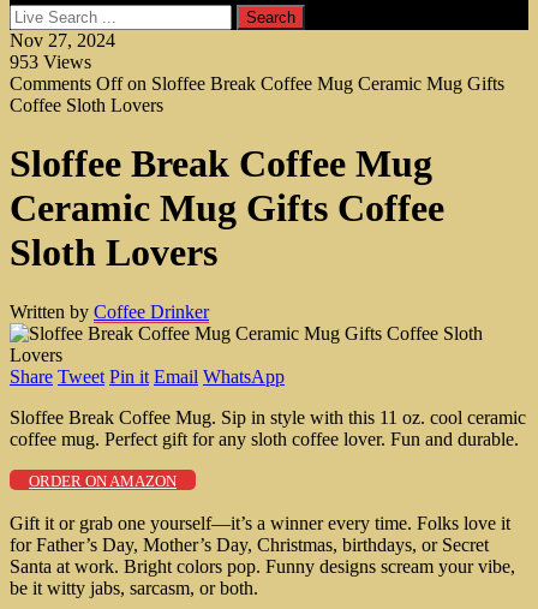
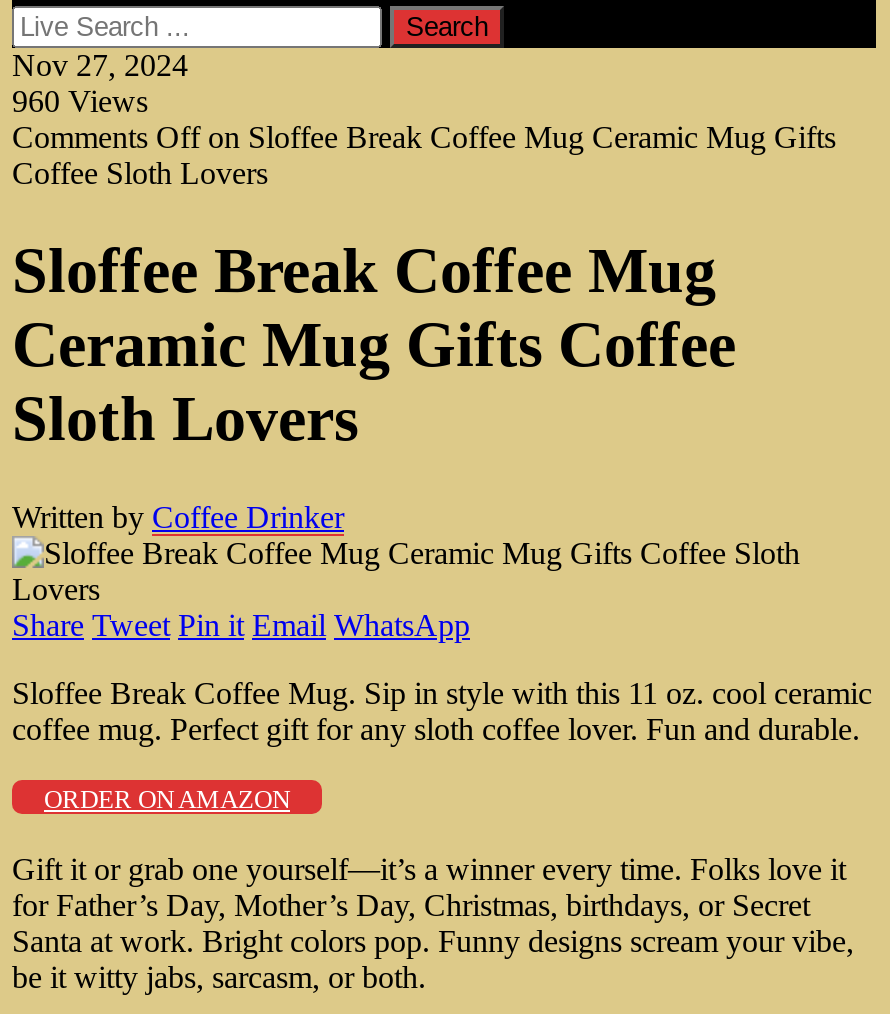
[10,52,91,72] 953 Views -> [12,84,148,118] 960 Views

